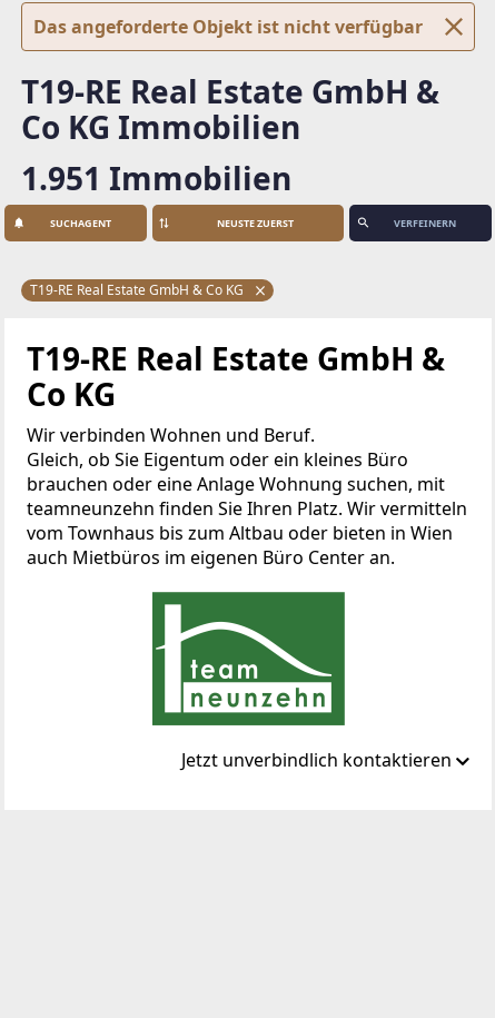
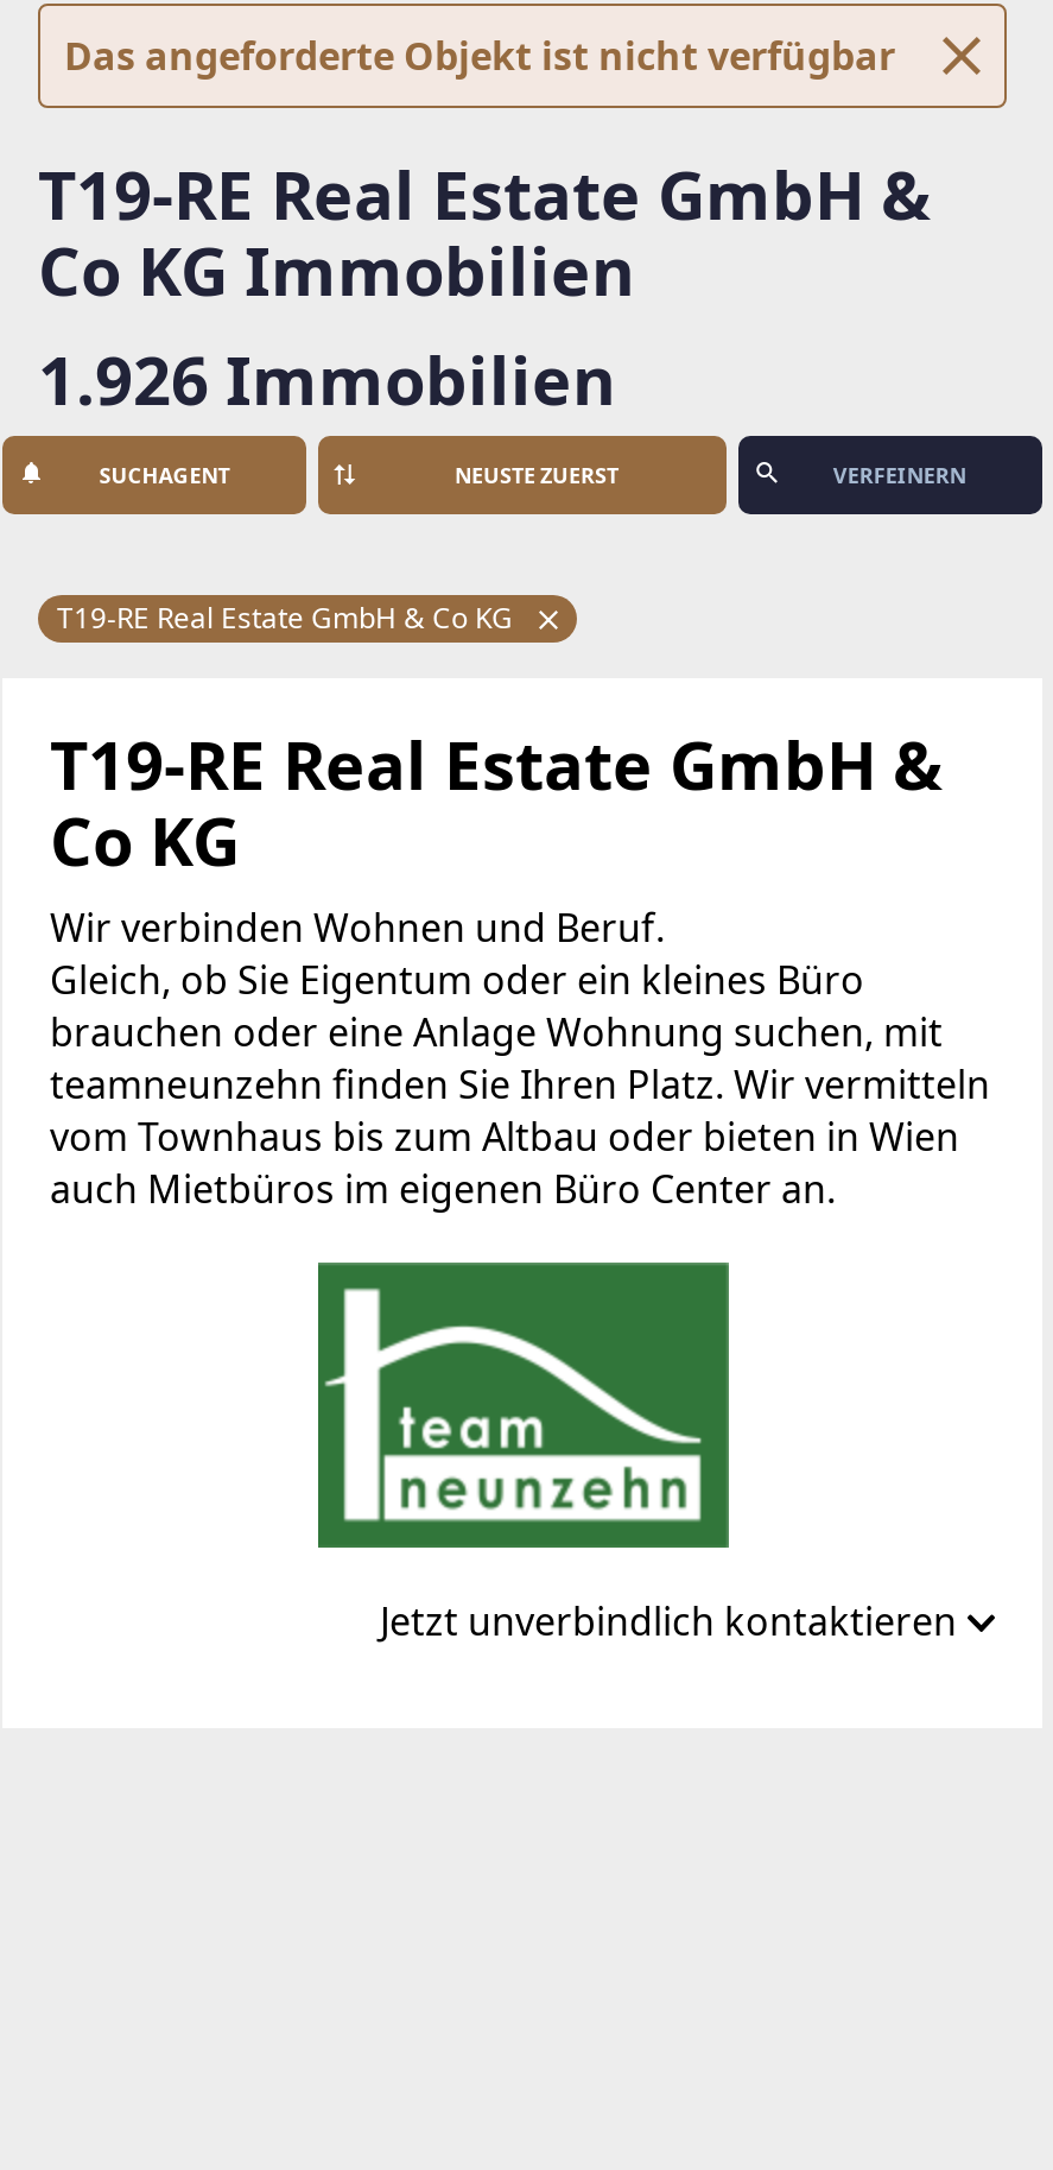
[21,156,291,199] 1.951 Immobilien -> [38,333,615,423] 1.926 Immobilien

